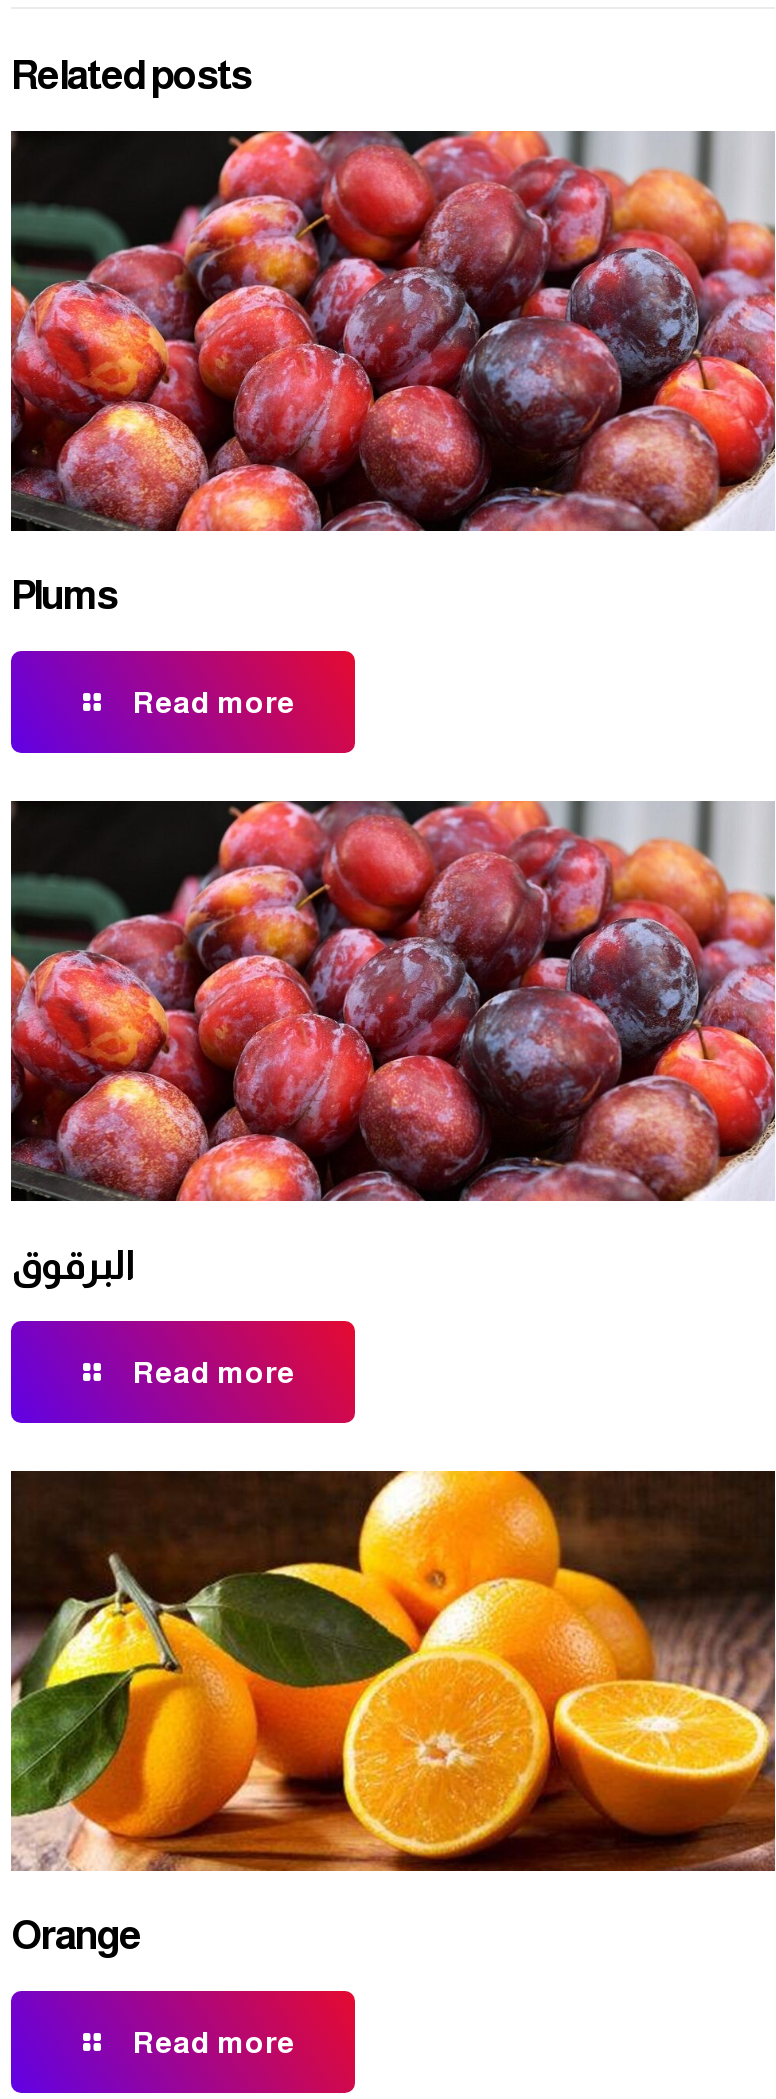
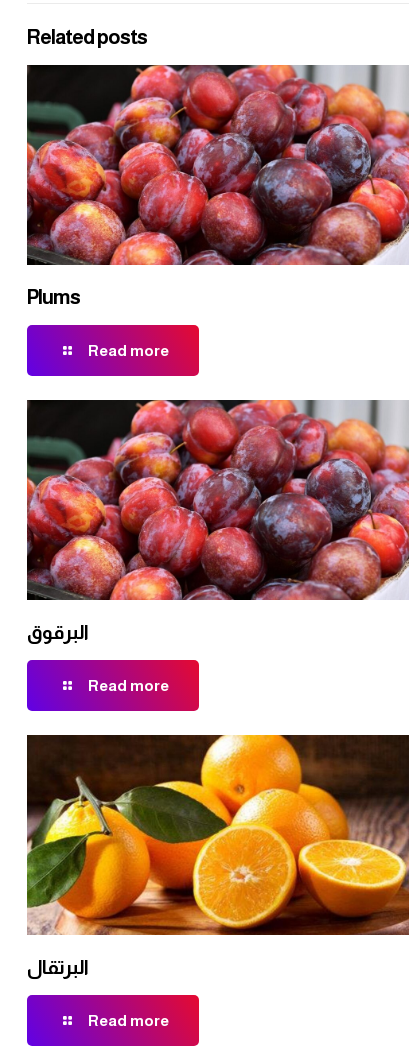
[11,1912,141,1956] Orange -> [27,956,88,978] البرتقال

